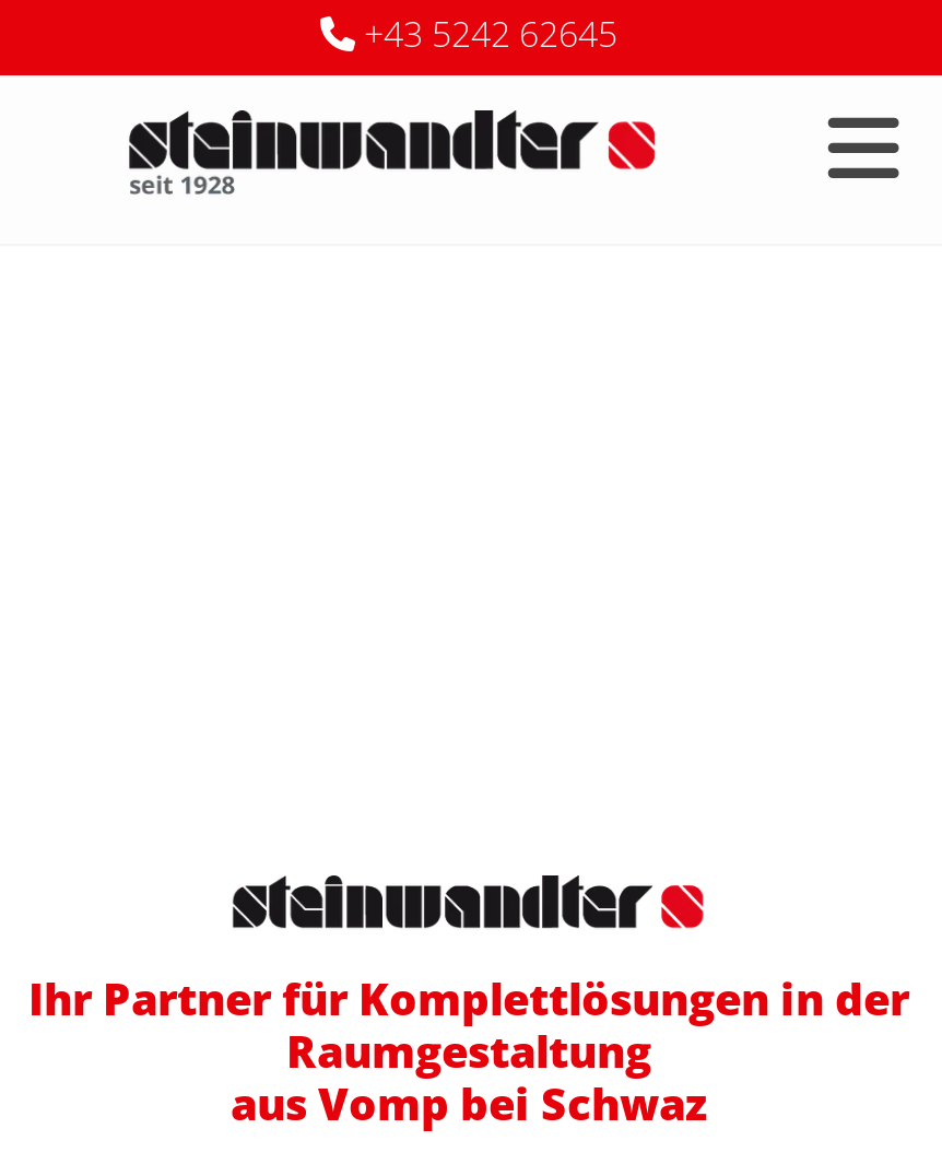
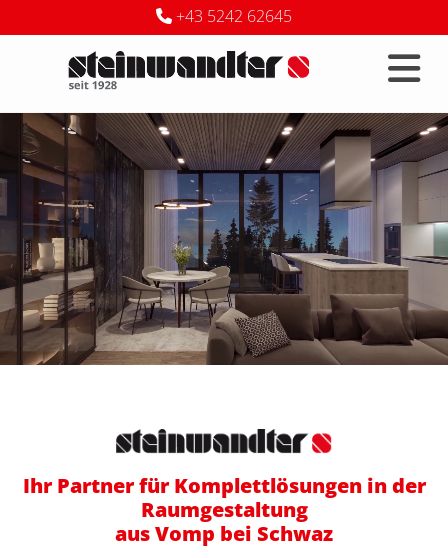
none -> [3,112,445,366] [image]

